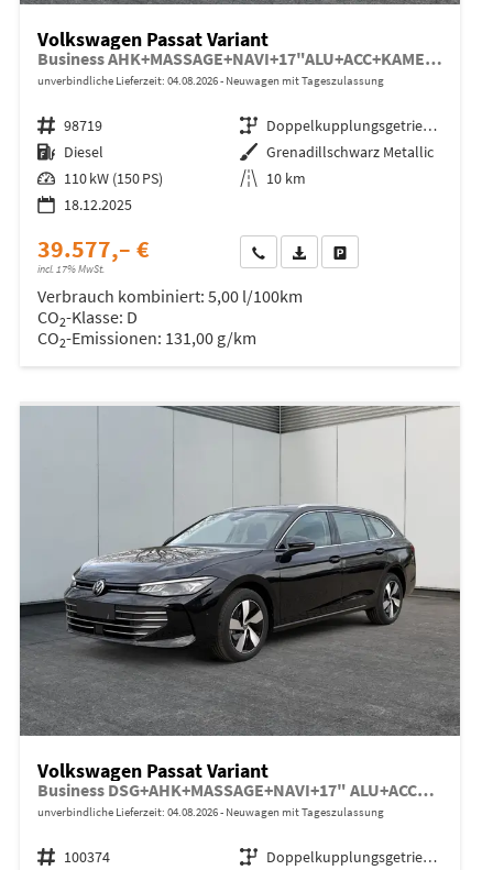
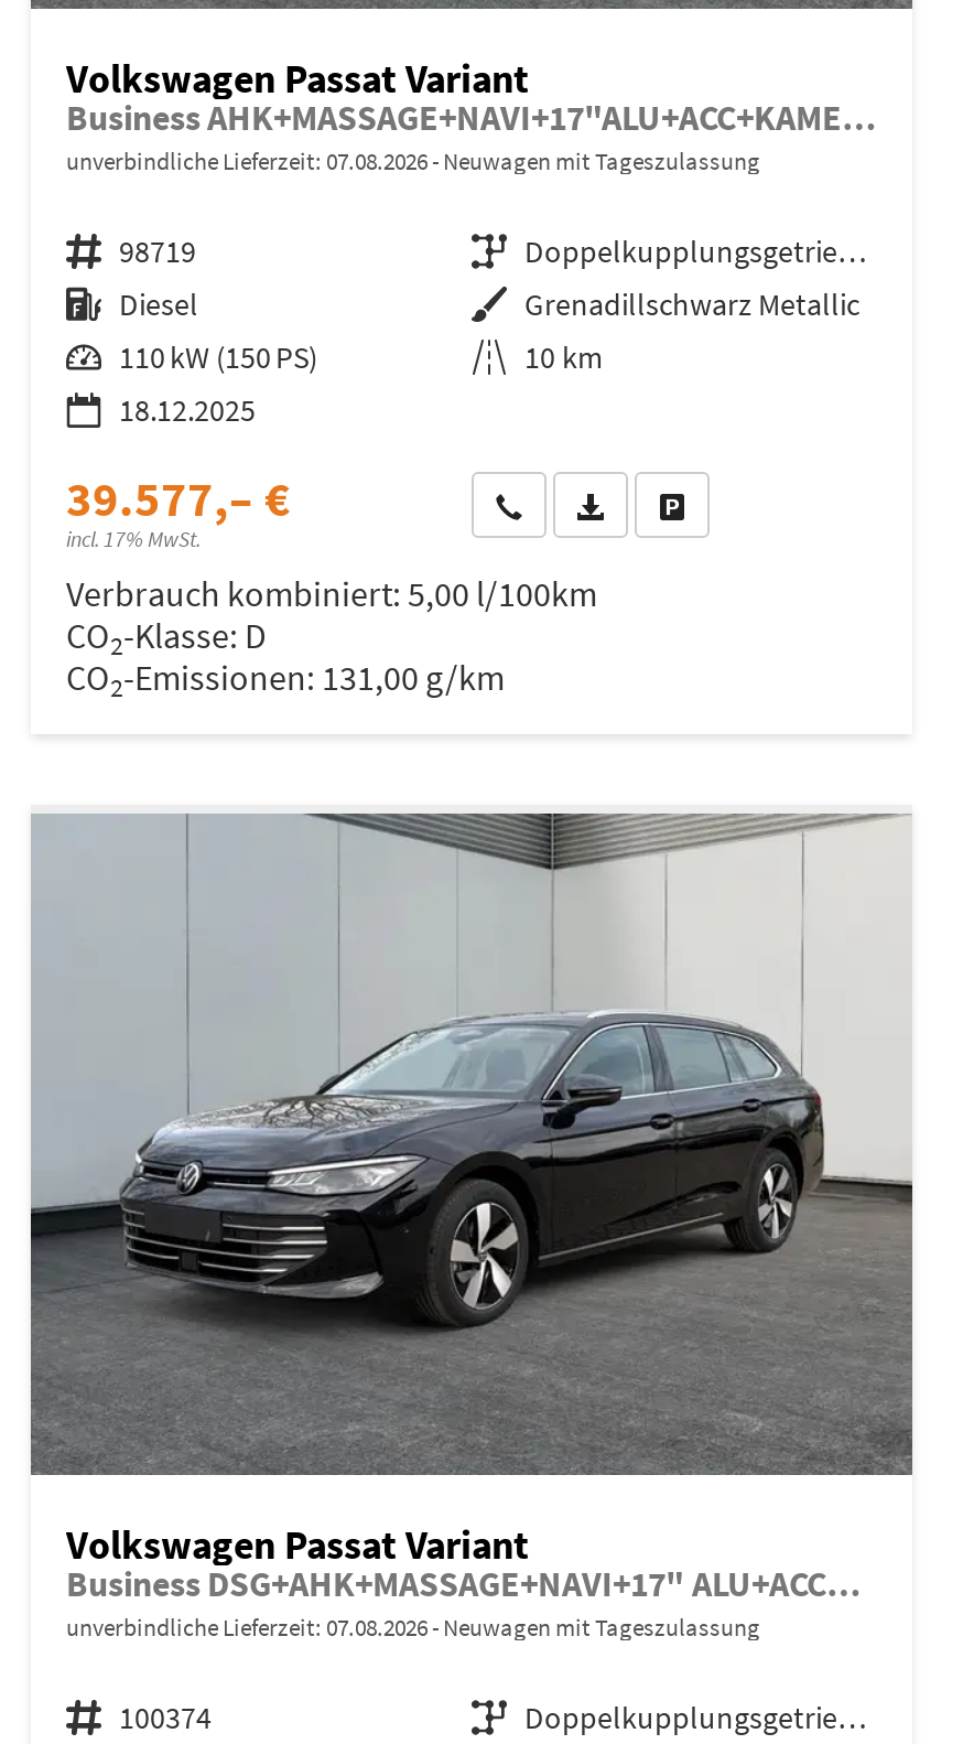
[37,73,384,88] unverbindliche Lieferzeit: 04.08.2026 Neuwagen mit Tageszulassung -> [66,146,760,176] unverbindliche Lieferzeit: 07.08.2026 Neuwagen mit Tageszulassung
[37,804,384,819] unverbindliche Lieferzeit: 04.08.2026 Neuwagen mit Tageszulassung -> [66,1612,760,1643] unverbindliche Lieferzeit: 07.08.2026 Neuwagen mit Tageszulassung

